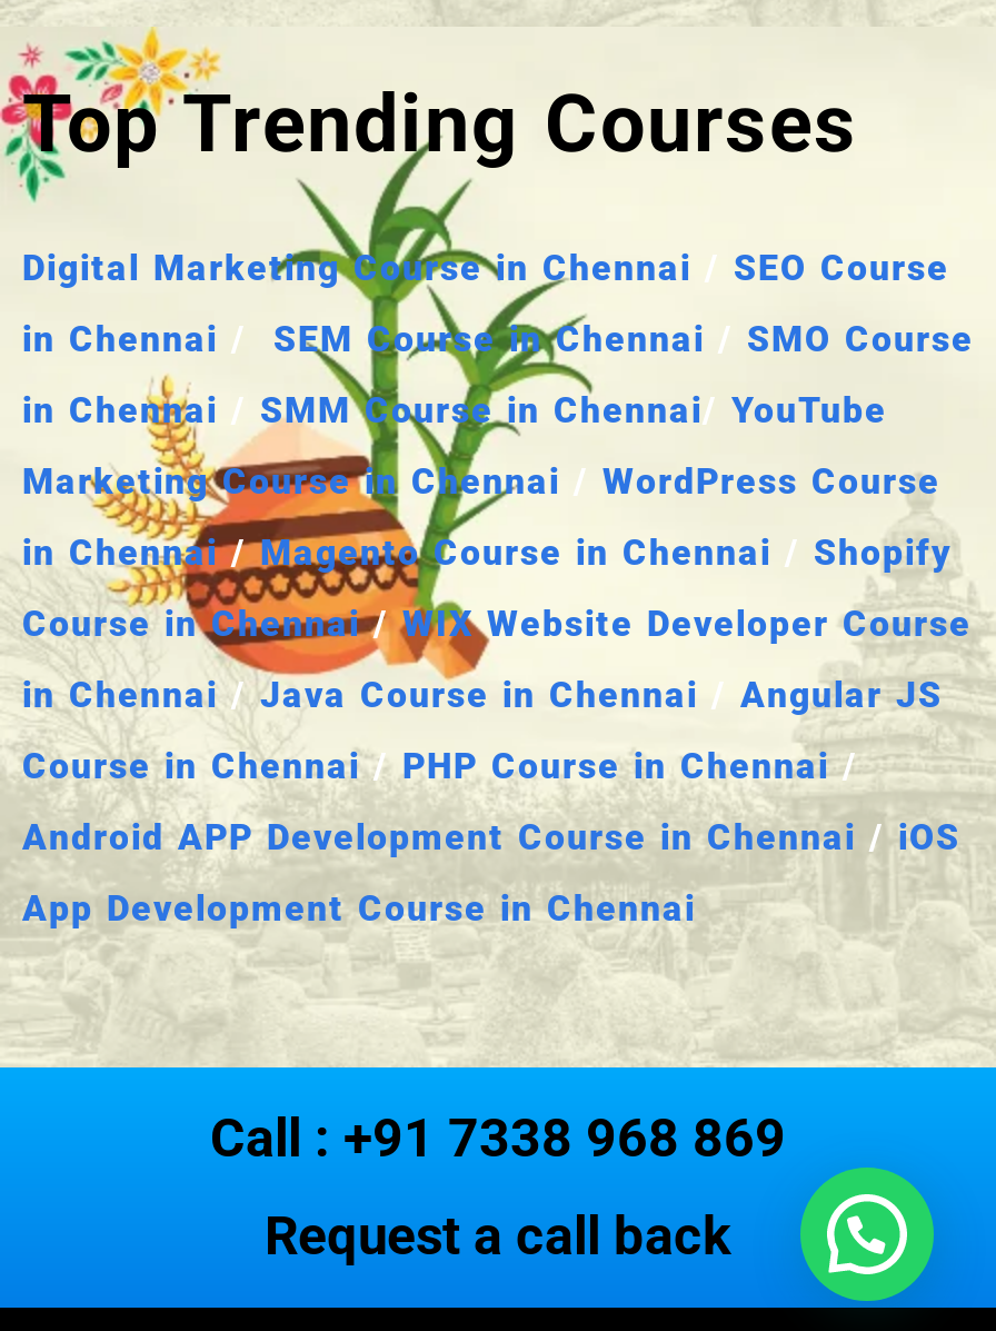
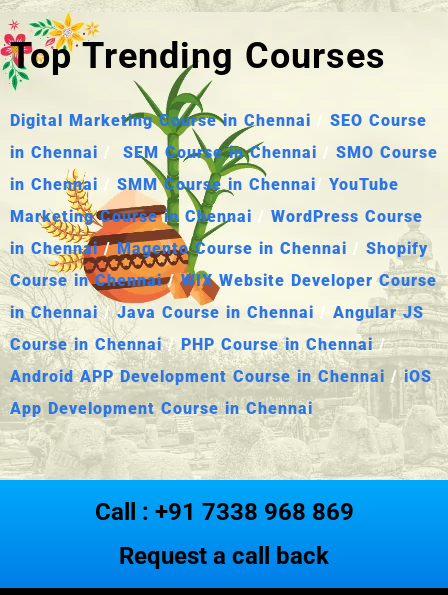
[798,1165,936,1303] [image] -> none

